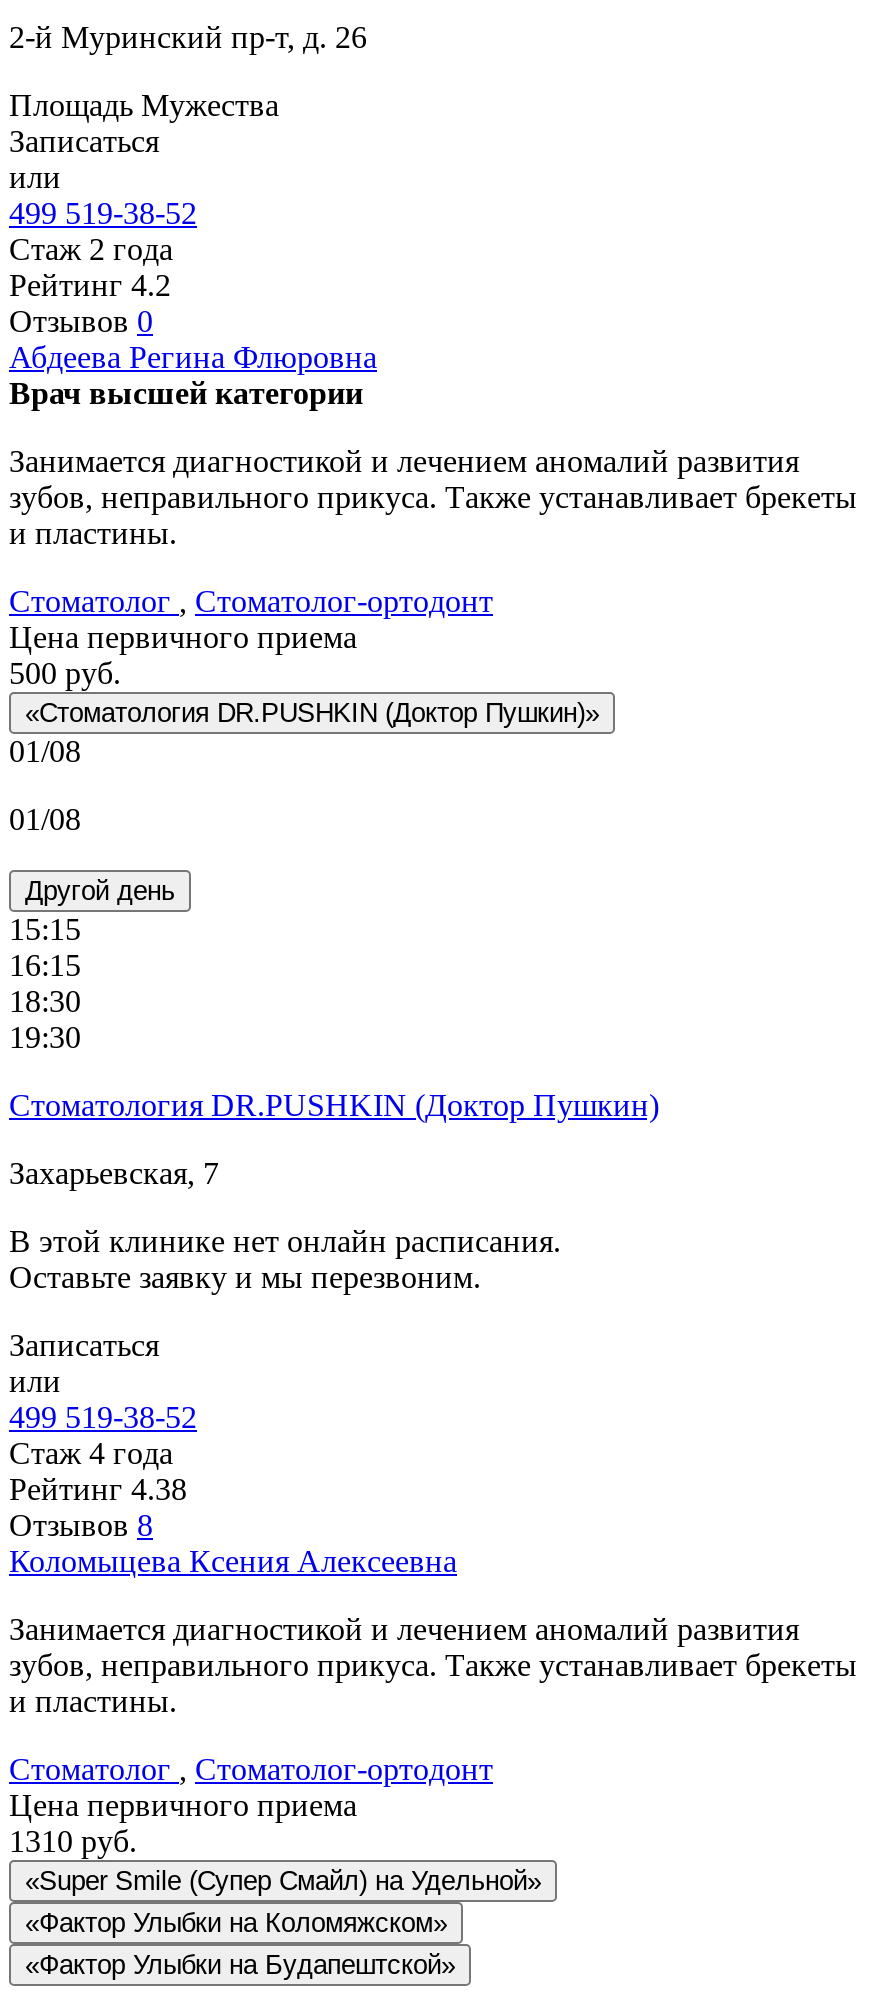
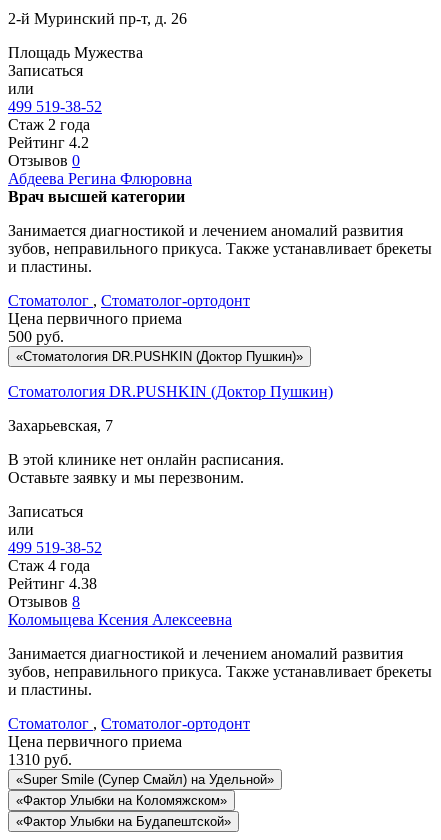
[9,734,175,1054] 01/08 | 01/08 | Другой день | 15:15 | 16:15 | 18:30 | 19:30 -> none

